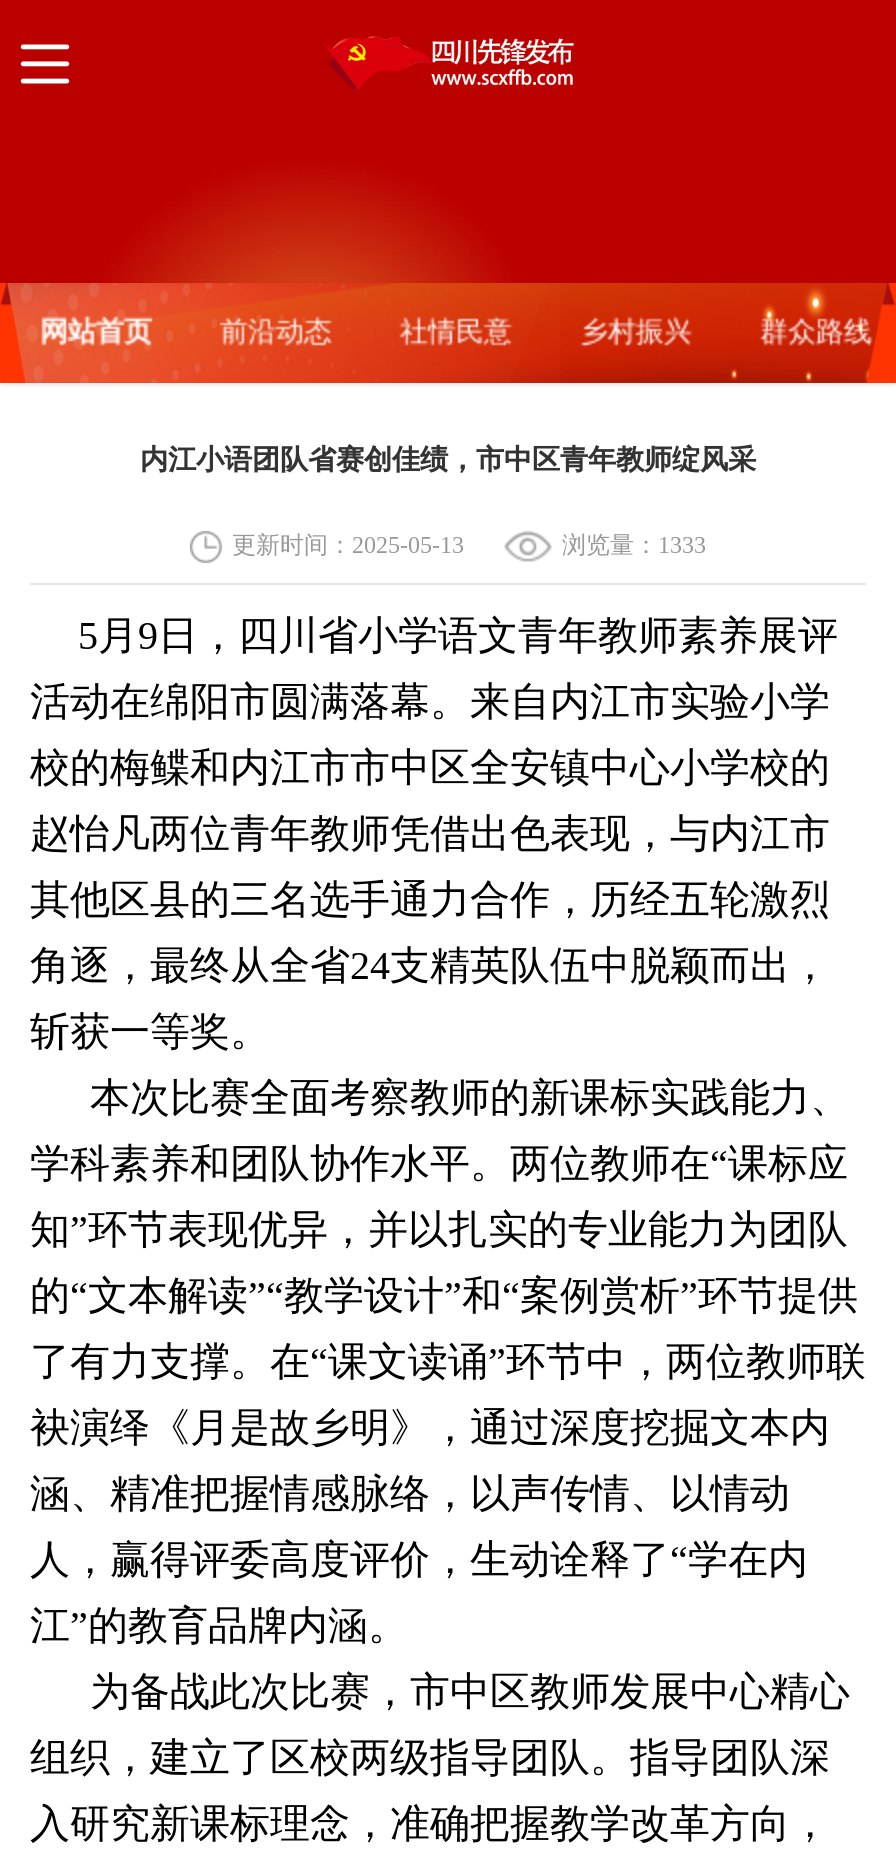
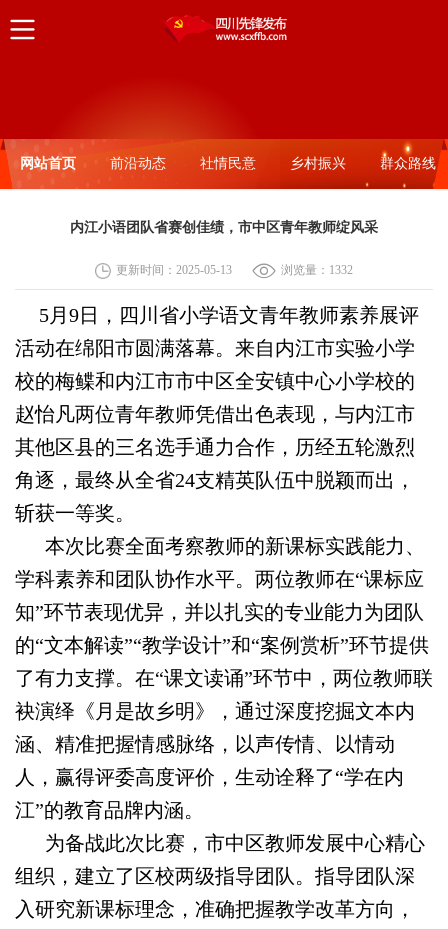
[562,531,706,559] 浏览量：1333 -> [281,263,353,277] 浏览量：1332

